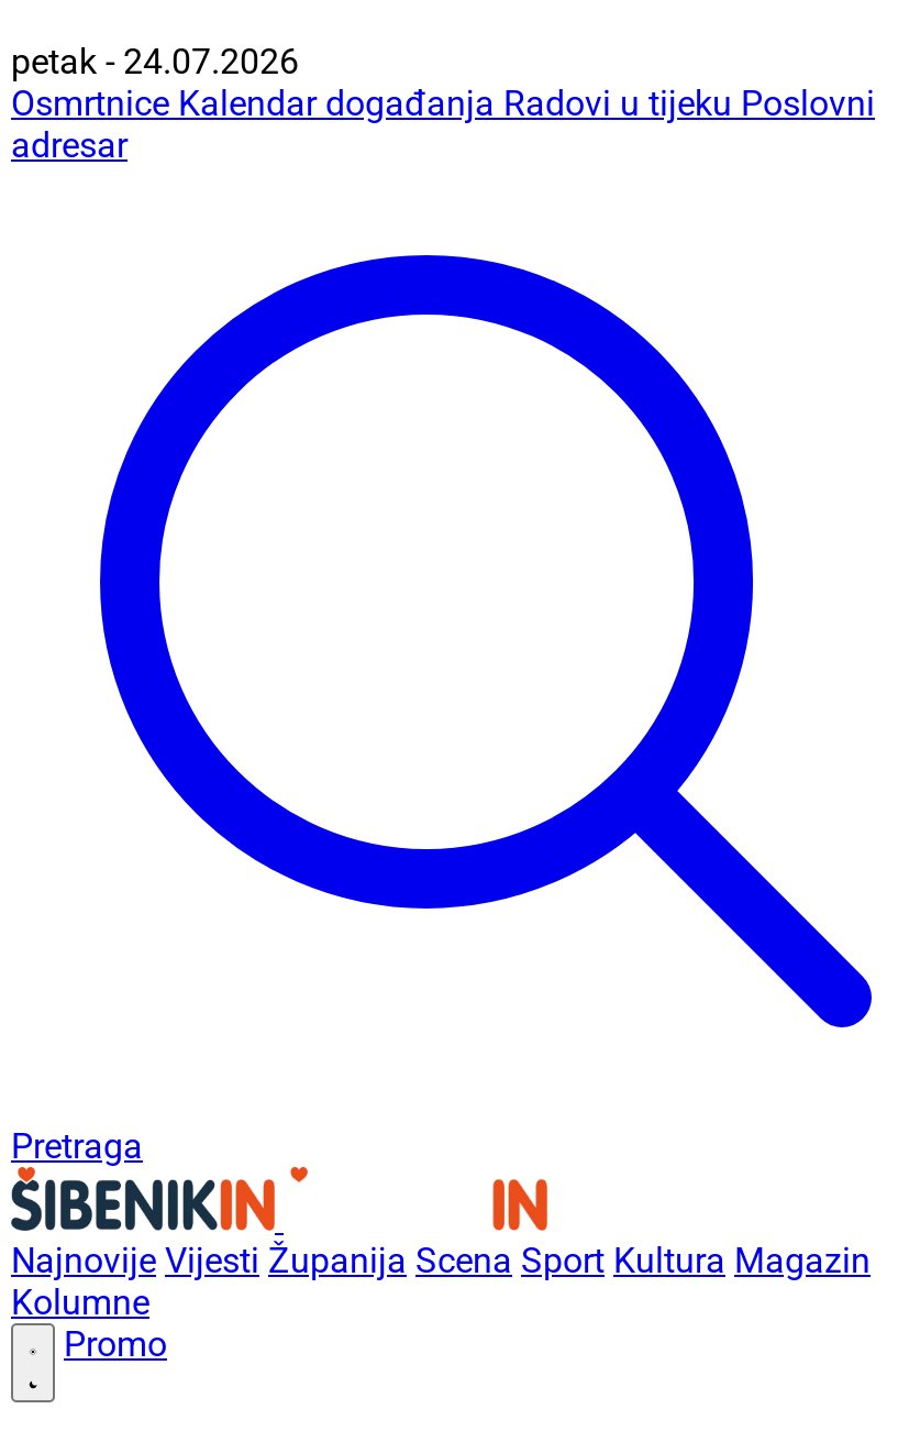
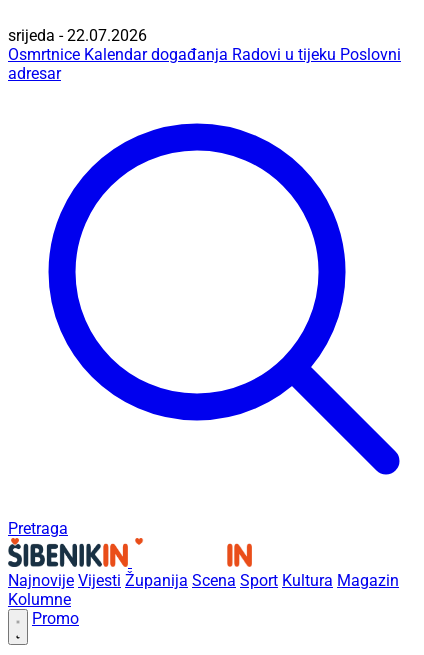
[11,41,299,82] petak - 24.07.2026 -> [8,26,147,45] srijeda - 22.07.2026

